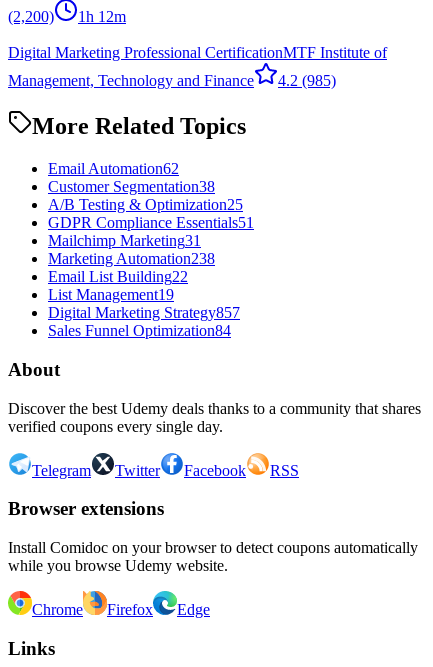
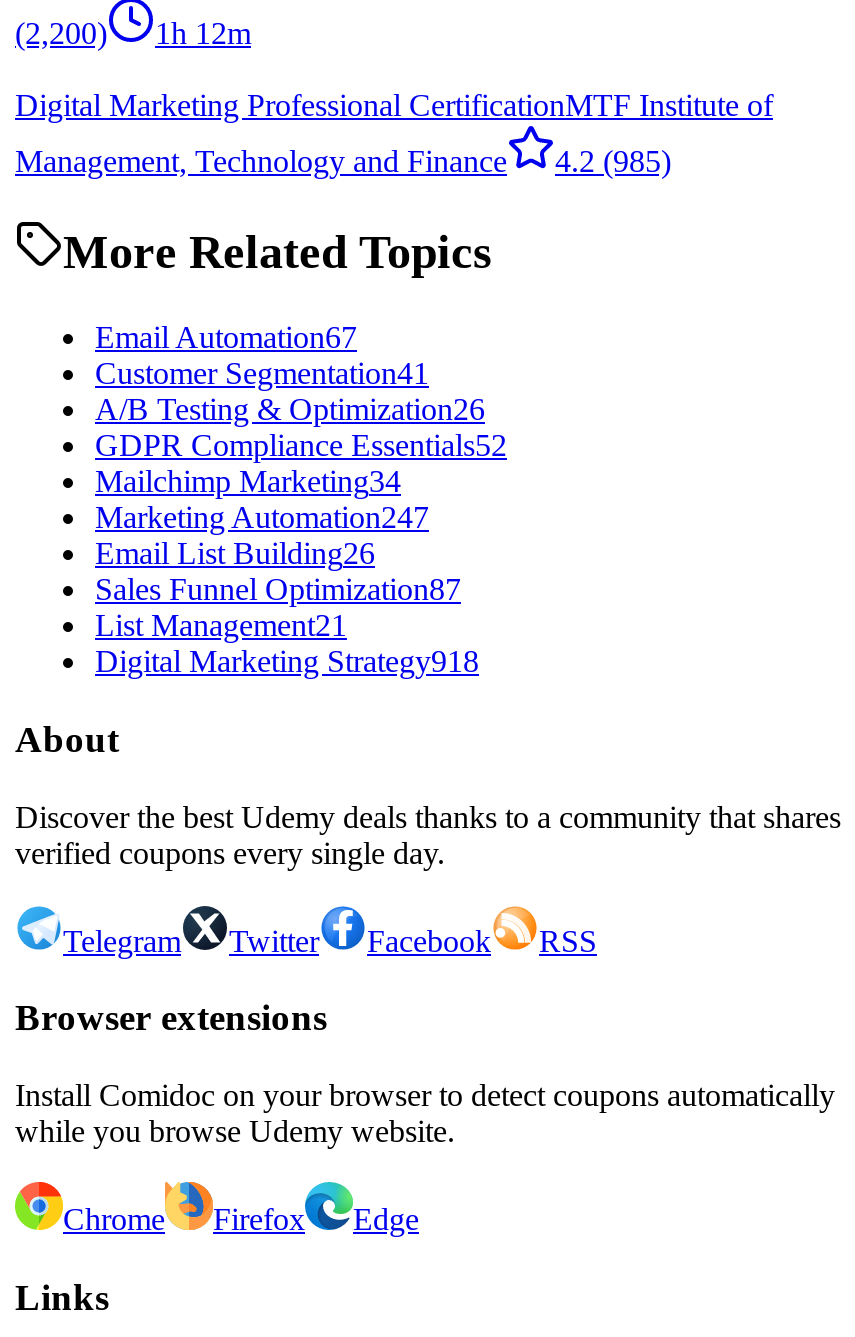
[48,160,254,339] Email Automation62 | Customer Segmentation38 | A/B Testing & Optimization25 | GDPR Compliance Essentials51 | Mailchimp Marketing31 | Marketing Automation238 | Email List Building22 | List Management19 | Digital Marketing Strategy857 | Sales Funnel Optimization84 -> [95,320,507,678] Email Automation67 | Customer Segmentation41 | A/B Testing & Optimization26 | GDPR Compliance Essentials52 | Mailchimp Marketing34 | Marketing Automation247 | Email List Building26 | Sales Funnel Optimization87 | List Management21 | Digital Marketing Strategy918

